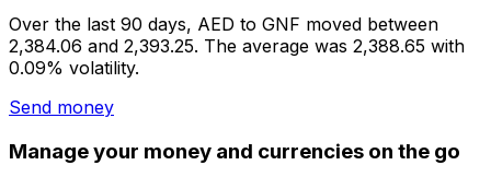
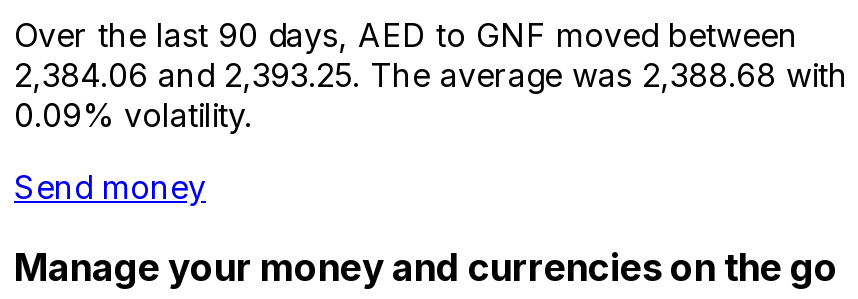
[9,35,465,57] 2,384.06 and 2,393.25. The average was 2,388.65 with -> [14,55,848,95] 2,384.06 and 2,393.25. The average was 2,388.68 with

